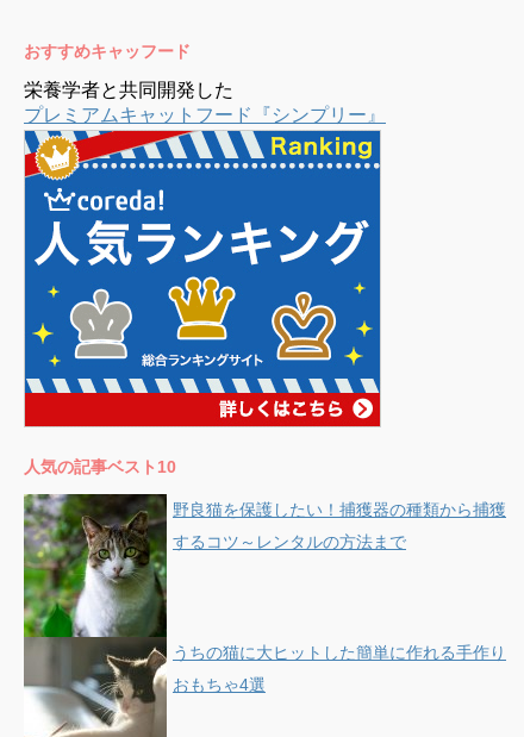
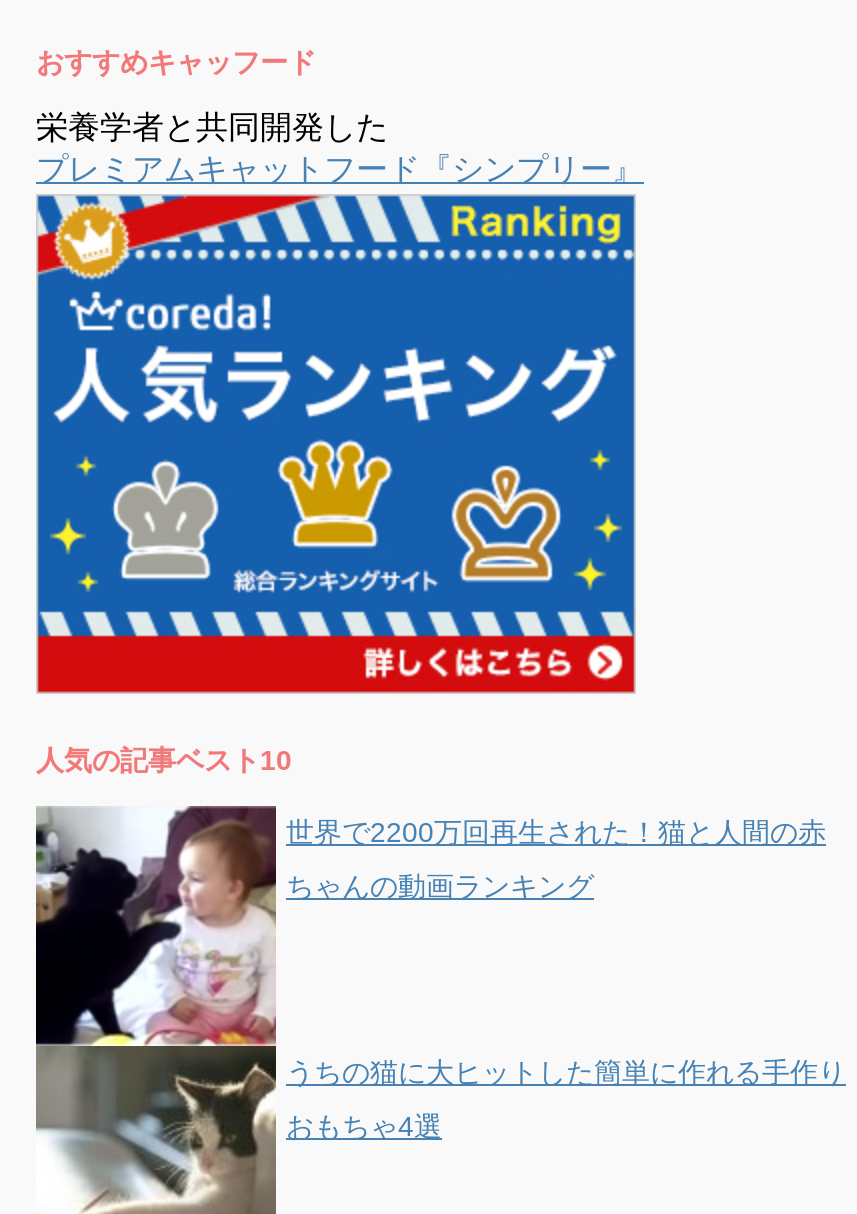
[23,493,506,638] [image] | 野良猫を保護したい！捕獲器の種類から捕獲 -> [34,806,826,1048] [image] | 世界で2200万回再生された！猫と人間の赤
[173,532,406,551] するコツ～レンタルの方法まで -> [286,870,594,902] ちゃんの動画ランキング

